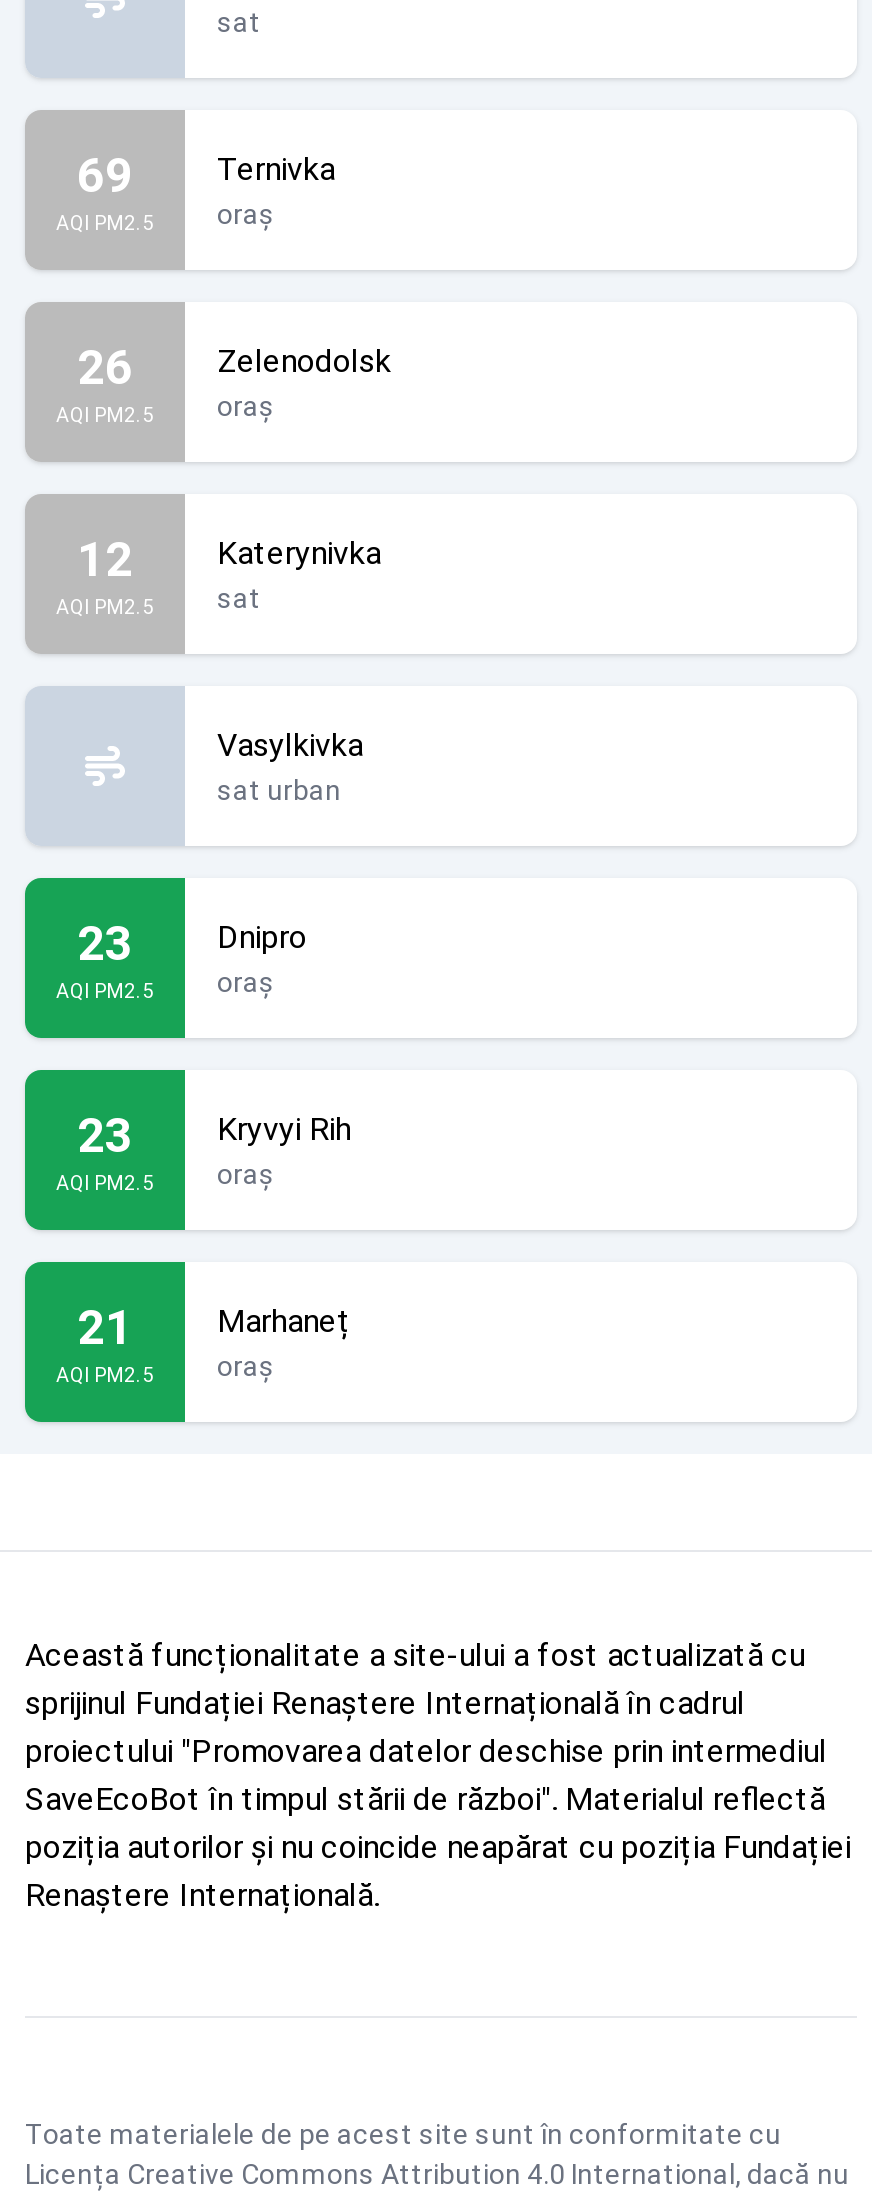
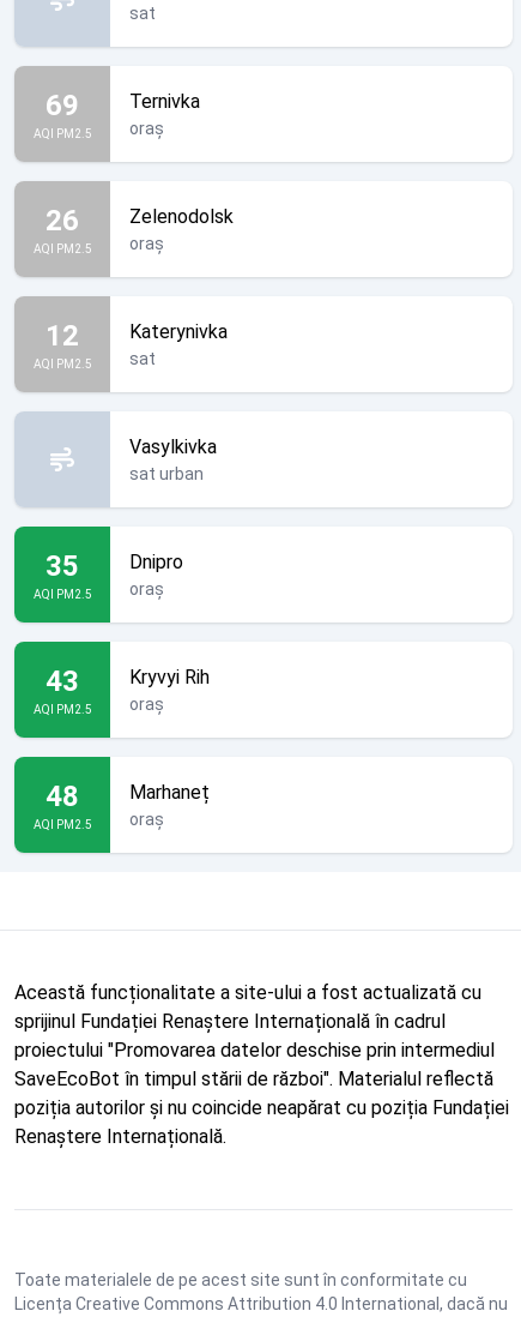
[77,915,133,971] 23 -> [46,549,79,582] 35
[77,1107,133,1163] 23 -> [46,664,79,697] 43
[77,1299,133,1355] 21 -> [46,779,79,813] 48

